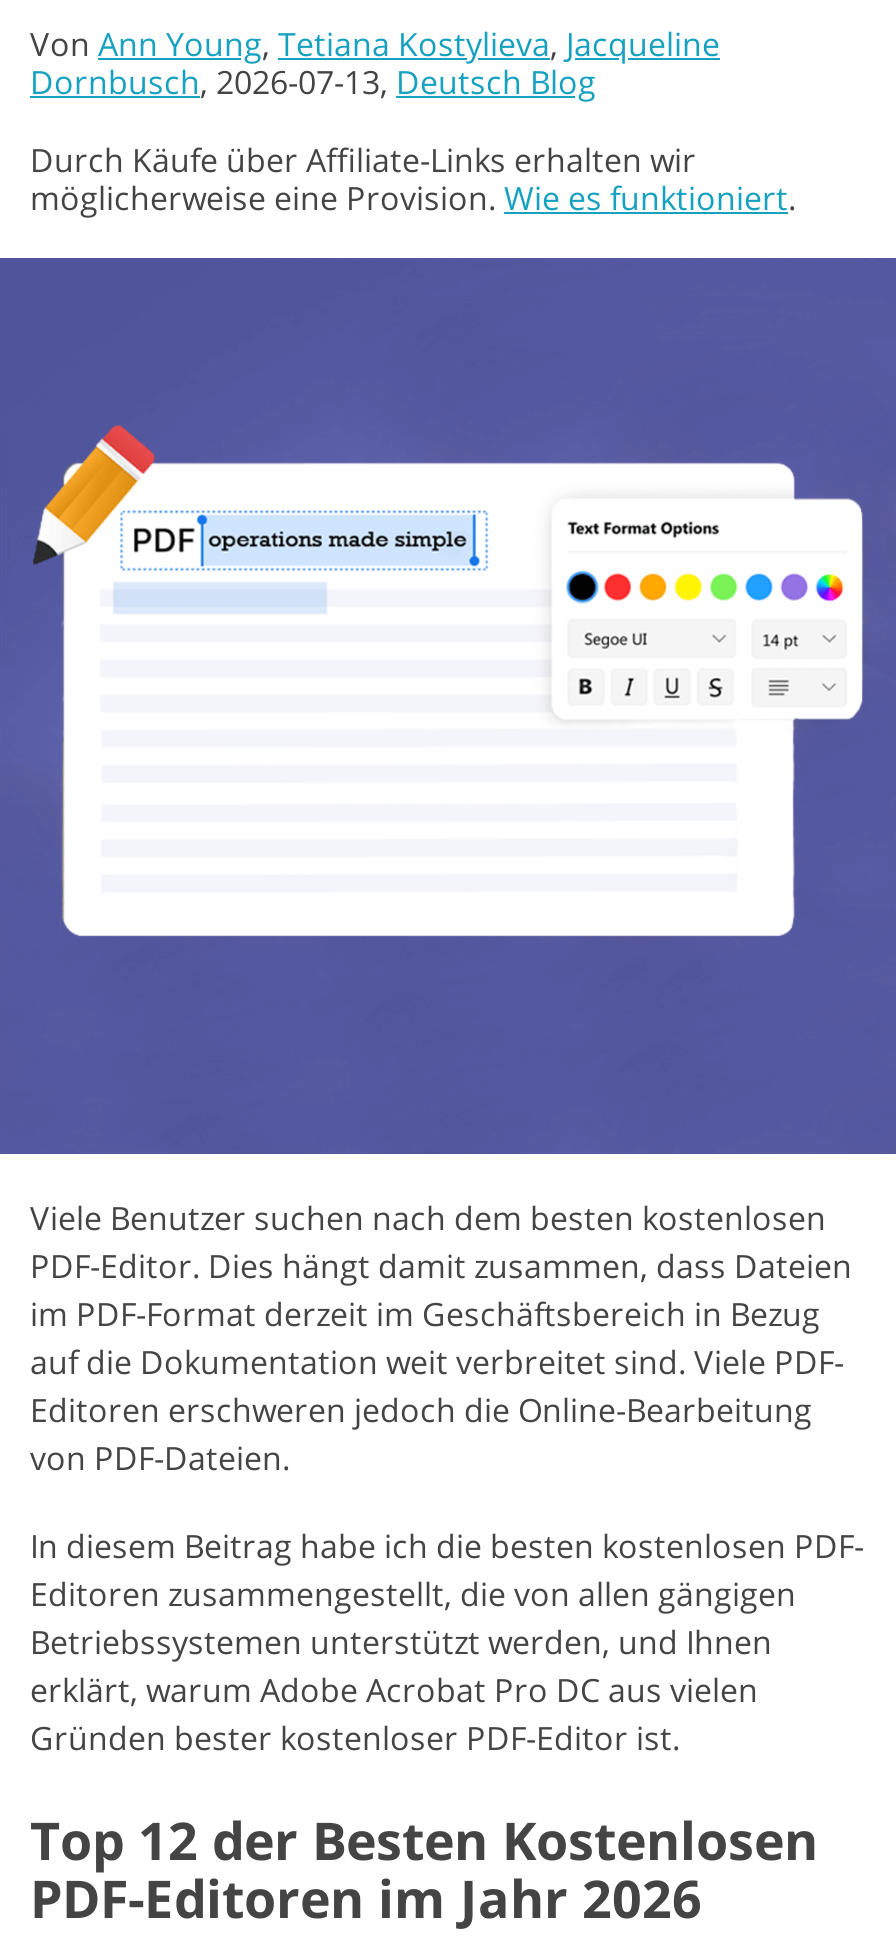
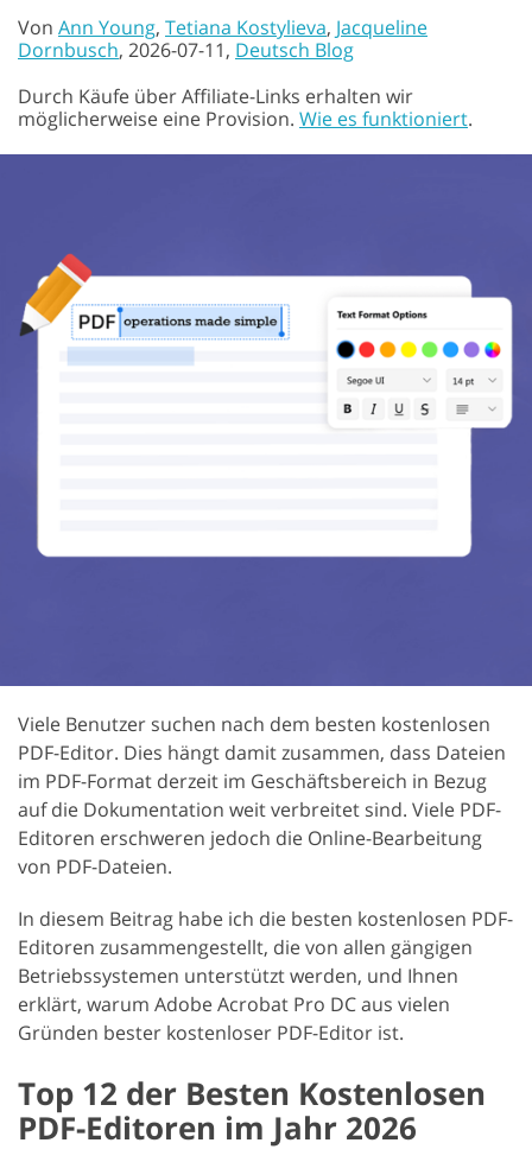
[30,60,596,104] Dornbusch, 2026-07-13,Deutsch Blog -> [18,37,354,63] Dornbusch, 2026-07-11,Deutsch Blog

